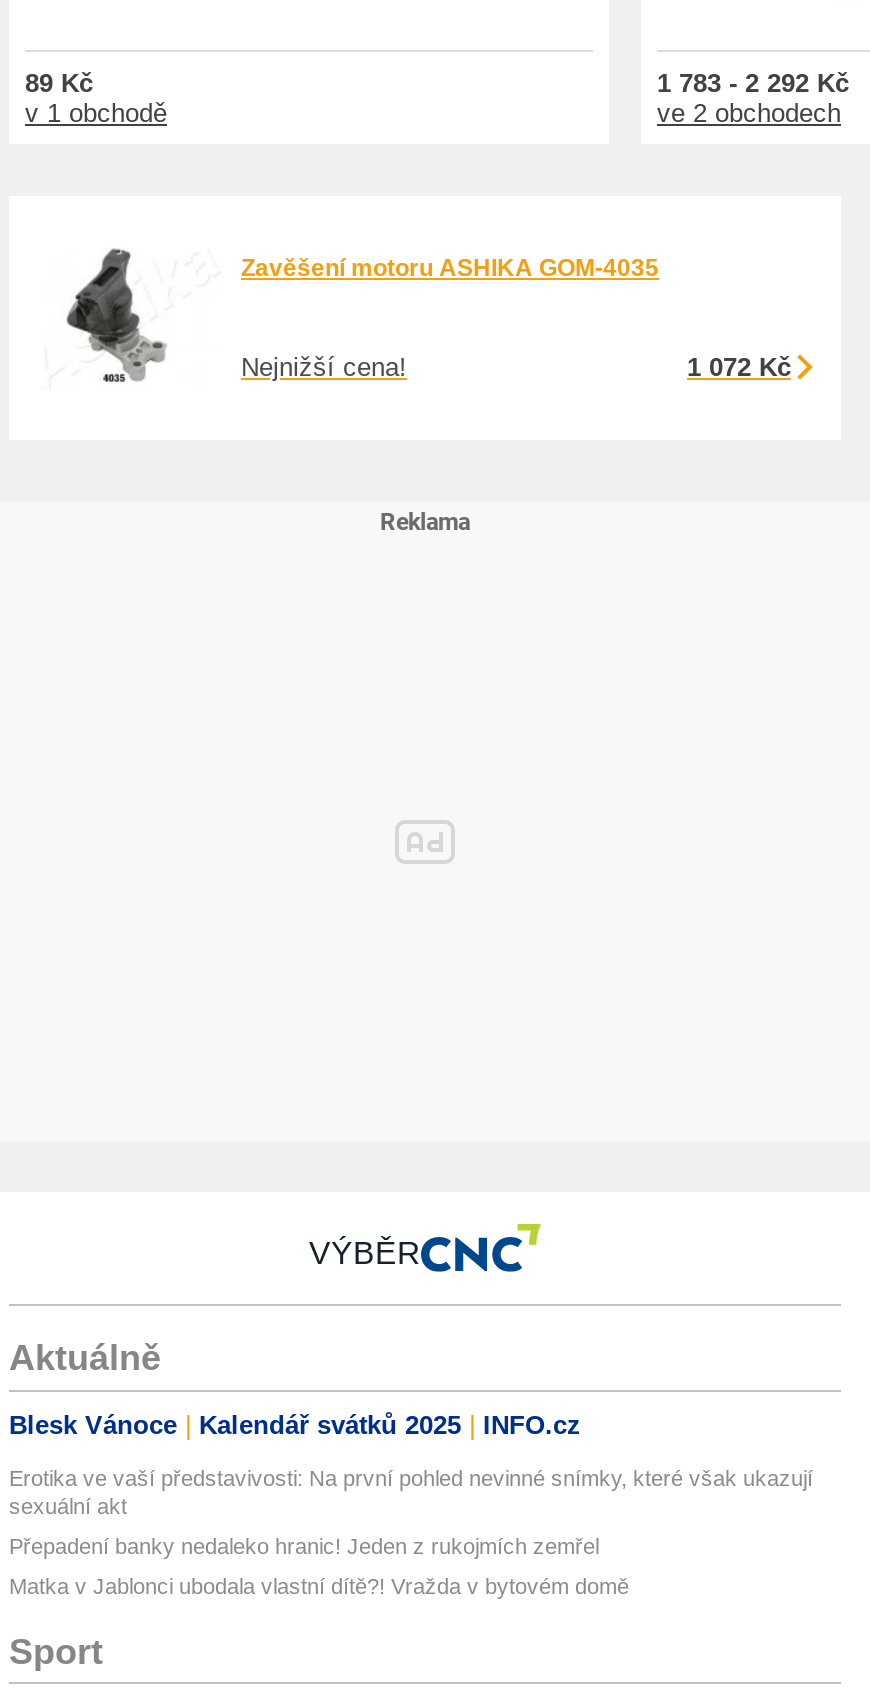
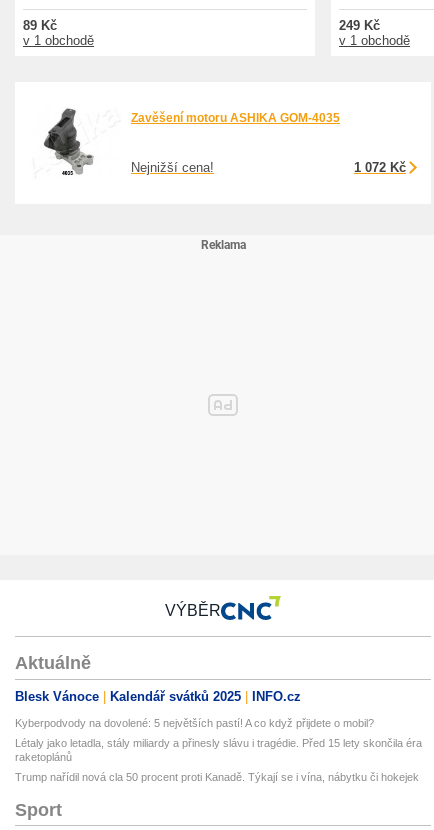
[657,68,849,128] 1 783 - 2 292 Kč | ve 2 obchodech -> [339,18,410,48] 249 Kč | v 1 obchodě
[9,1466,813,1518] Erotika ve vaší představivosti: Na první pohled nevinné snímky, které však ukazují | sexuální akt -> [15,717,374,729] Kyberpodvody na dovolené: 5 největších pastí! A co když přijdete o mobil?
[9,1534,599,1558] Přepadení banky nedaleko hranic! Jeden z rukojmích zemřel -> [15,737,422,763] Létaly jako letadla, stály miliardy a přinesly slávu i tragédie. Před 15 lety skončila éra | raketoplánů
[9,1574,629,1598] Matka v Jablonci ubodala vlastní dítě?! Vražda v bytovém domě -> [15,771,419,783] Trump nařídil nová cla 50 procent proti Kanadě. Týkají se i vína, nábytku či hokejek

